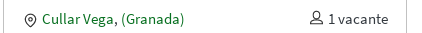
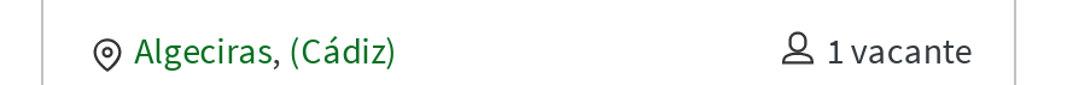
[42,9,185,28] Cullar Vega, (Granada) -> [134,27,397,73] Algeciras, (Cádiz)

